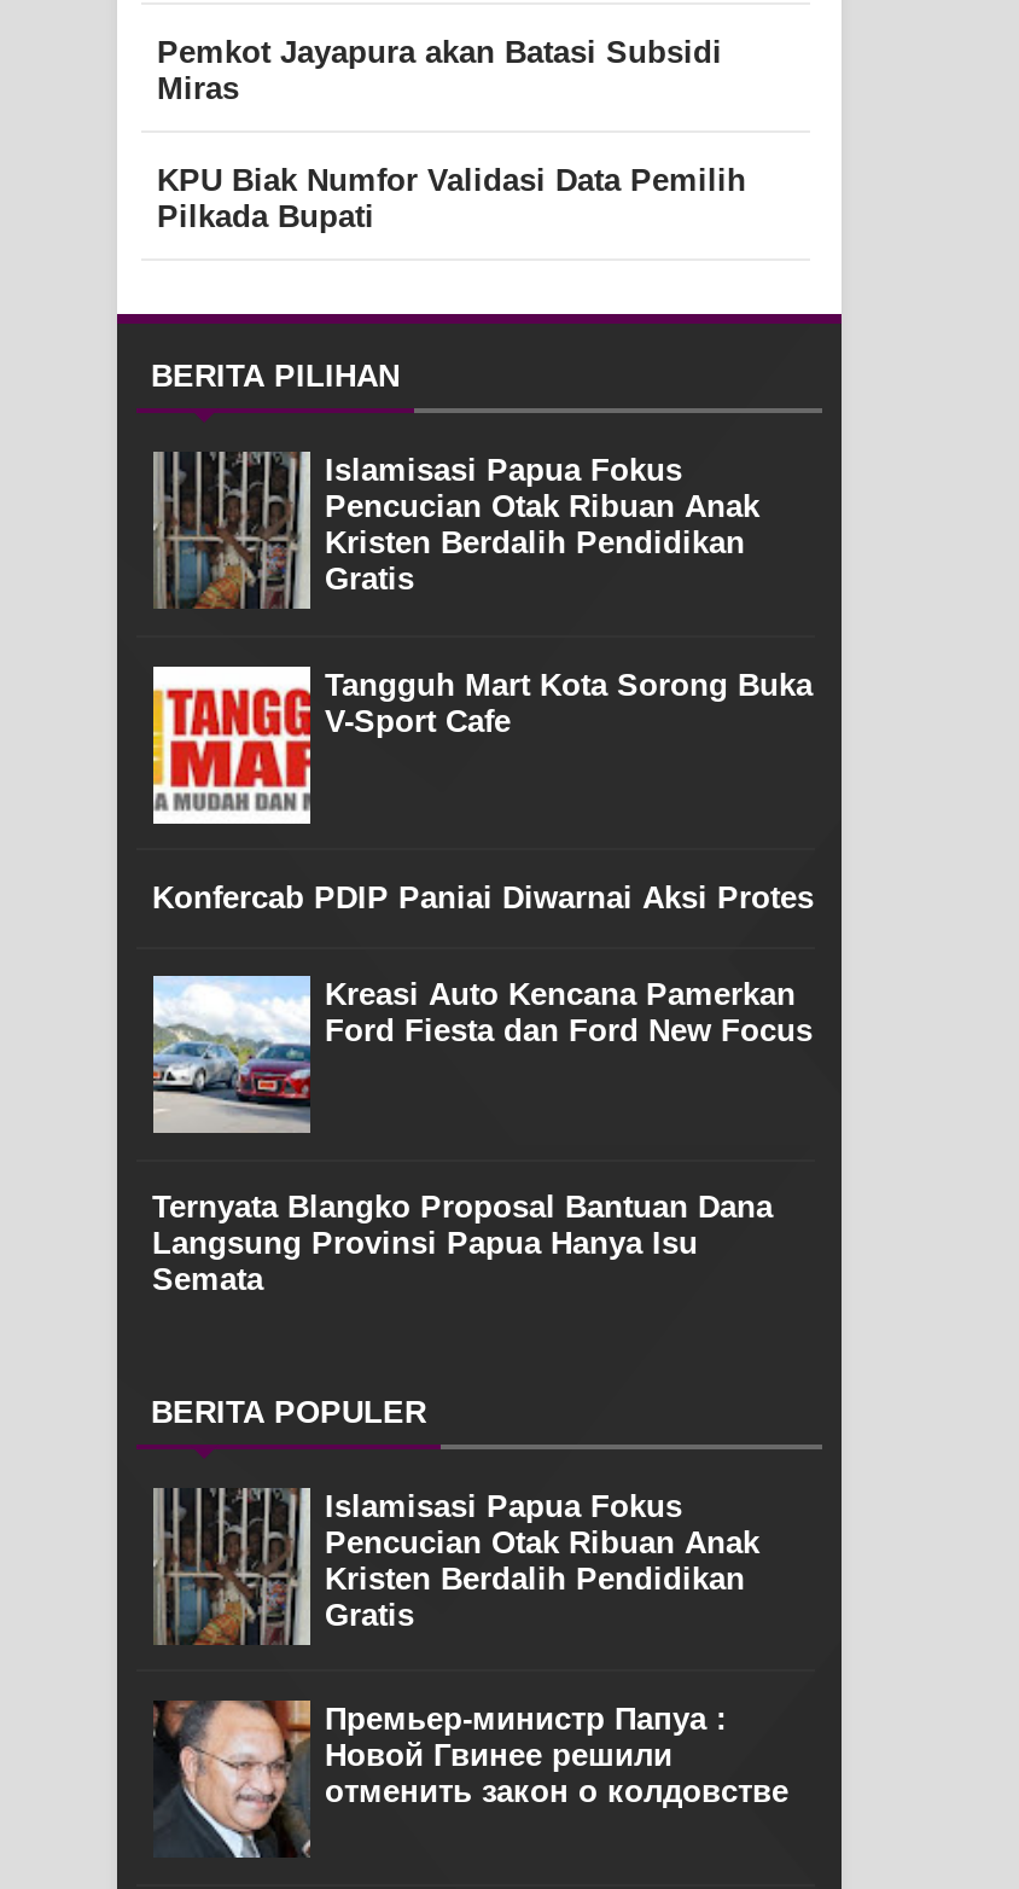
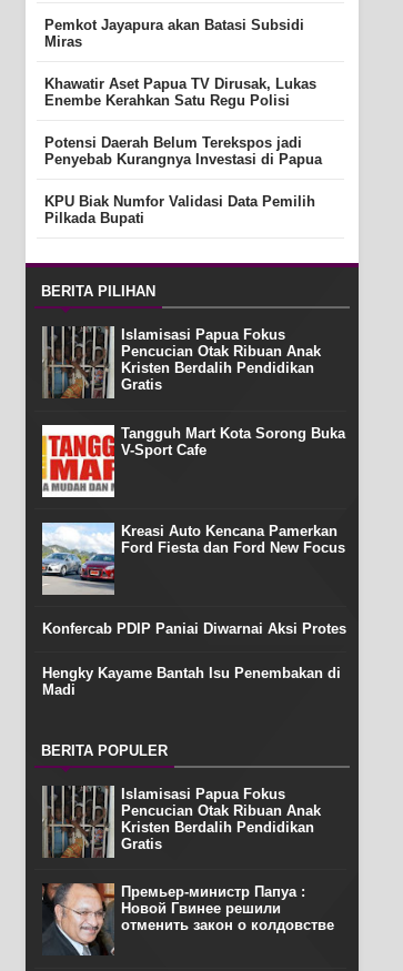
none -> [44,75,321,168] Khawatir Aset Papua TV Dirusak, Lukas | Enembe Kerahkan Satu Regu Polisi | Potensi Daerah Belum Terekspos jadi | Penyebab Kurangnya Investasi di Papua
moved [151,162,813,738] -> [41,193,345,458]: [image] | KPU Biak Numfor Validasi Data Pemilih | Pilkada Bupati | ... | Tangguh Mart Kota Sorong Buka | V-Sport Cafe
moved [149,681,318,814] -> [40,432,118,493]: [image]
moved [152,878,814,914] -> [42,620,346,637]: Konfercab PDIP Paniai Diwarnai Aksi Protes
[152,1189,773,1298] Ternyata Blangko Proposal Bantuan Dana | Langsung Provinsi Papua Hanya Isu | Semata -> [42,665,340,698] Hengky Kayame Bantah Isu Penembakan di | Madi

